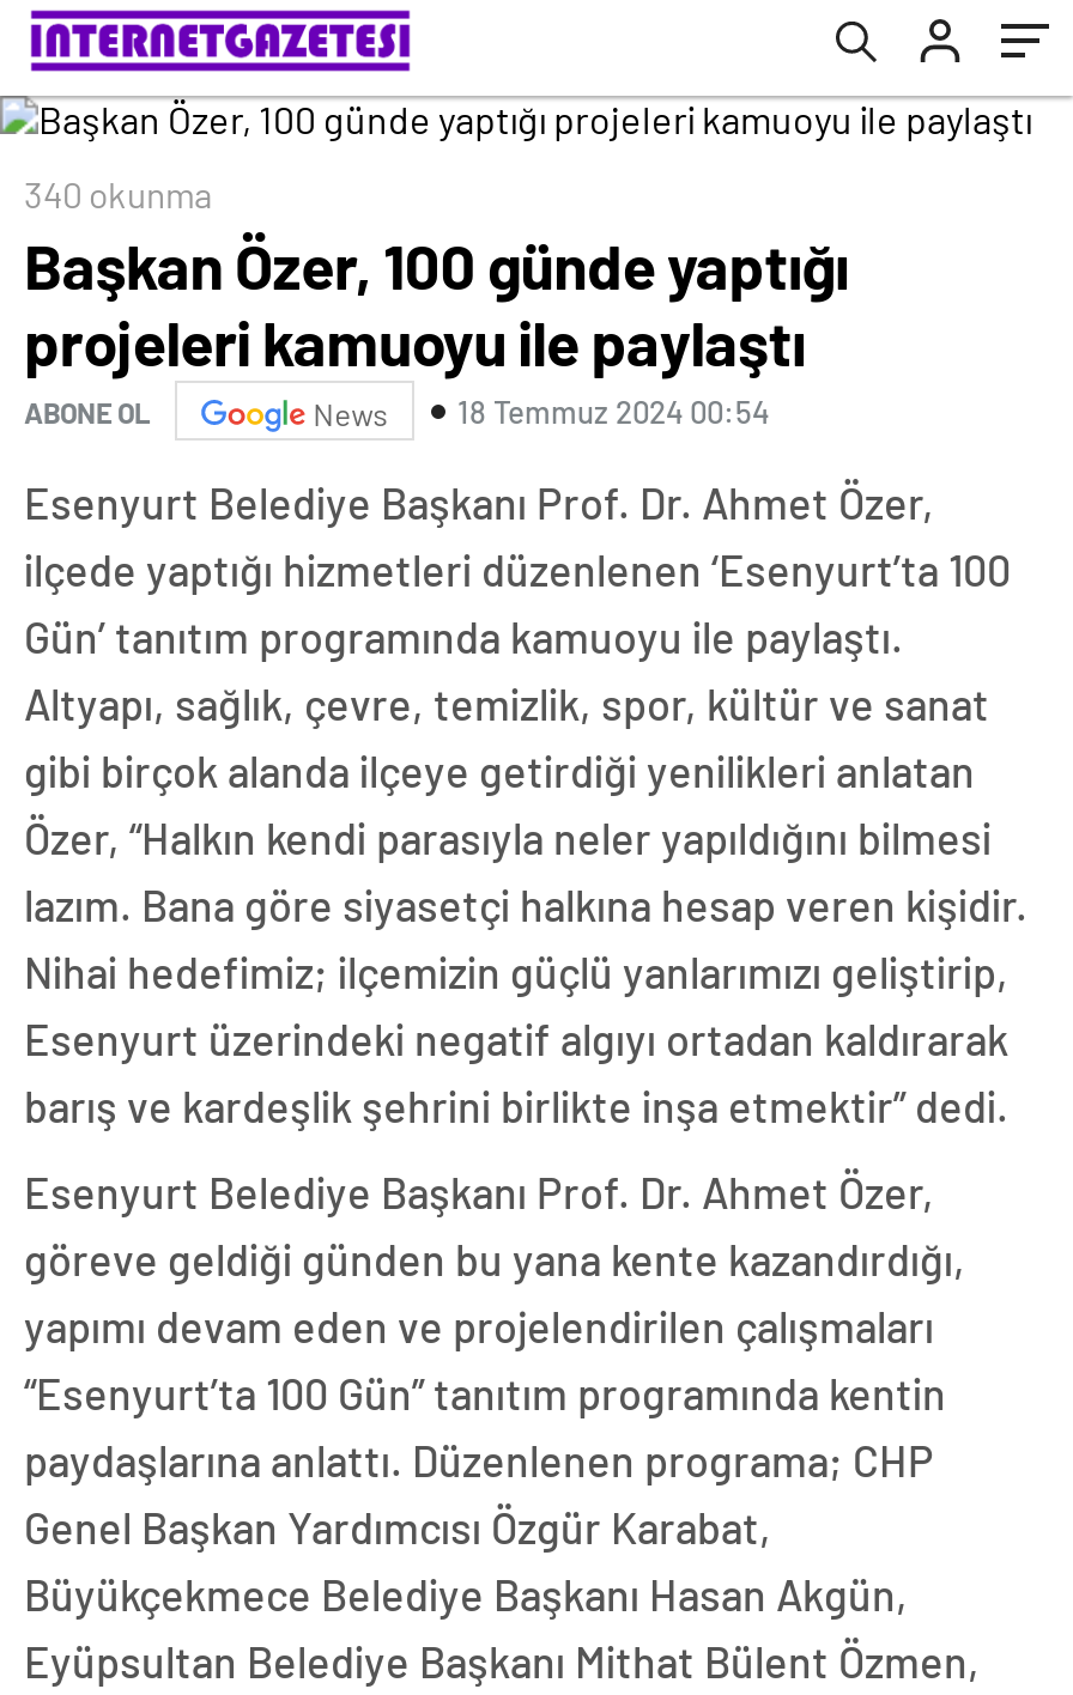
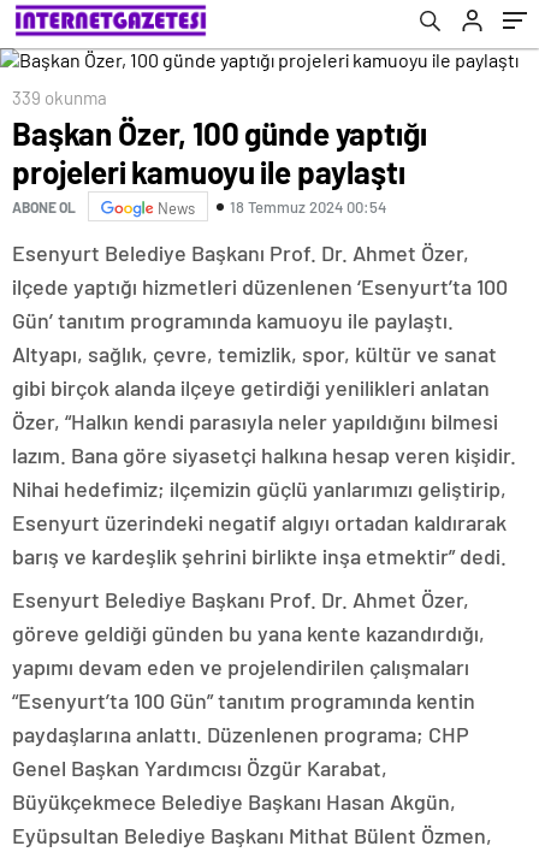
[24,172,213,215] 340 okunma -> [12,87,107,108] 339 okunma

